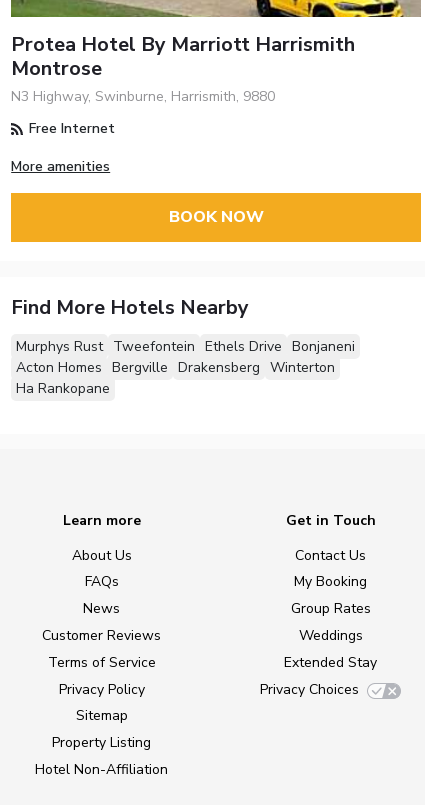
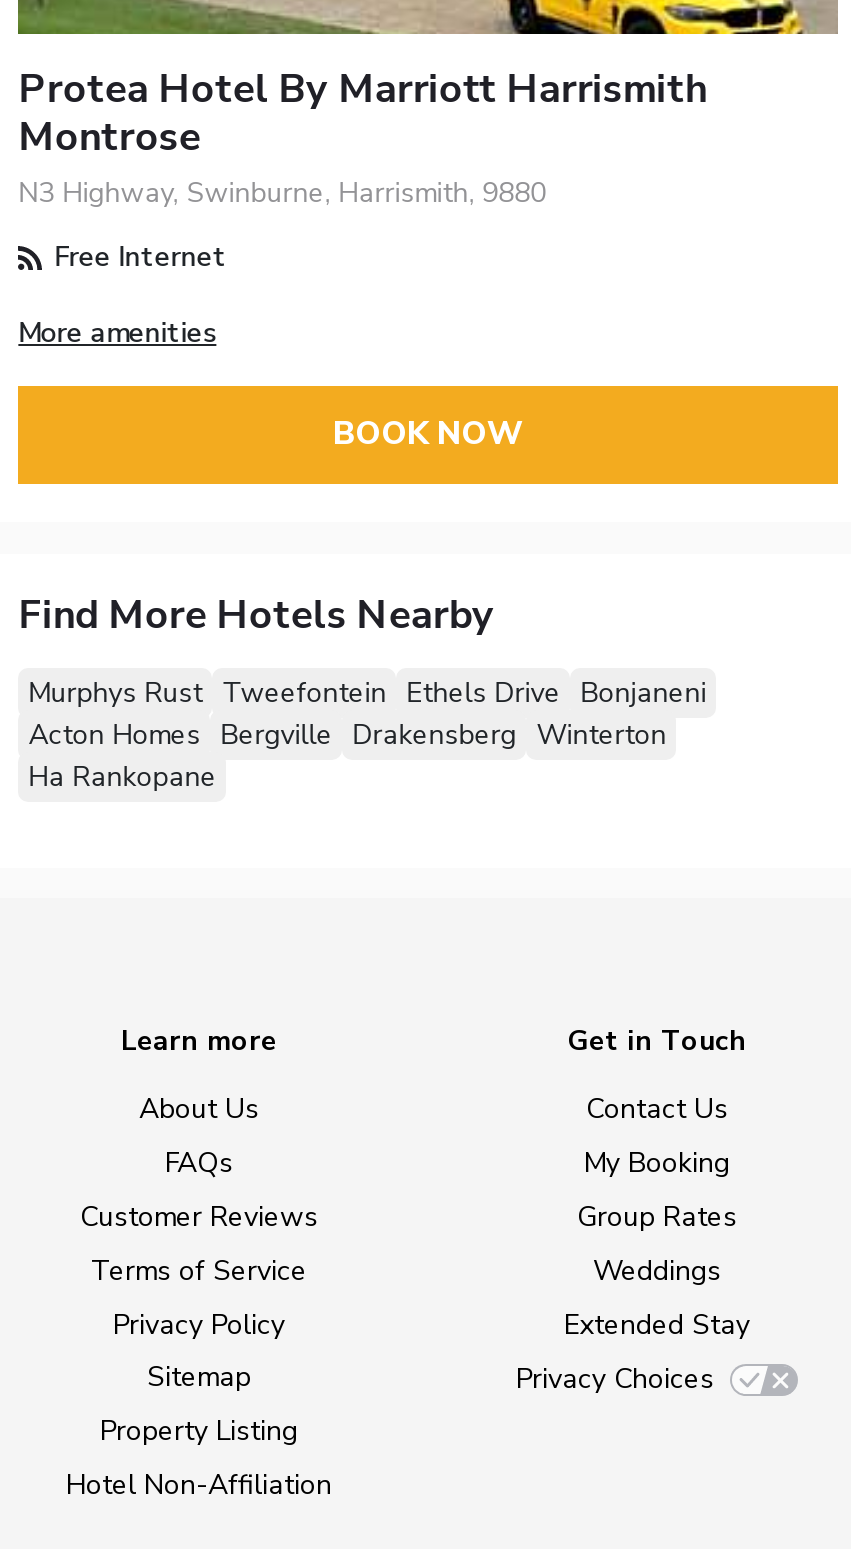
[83,599,120,618] News -> none

